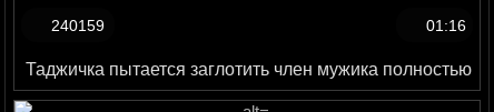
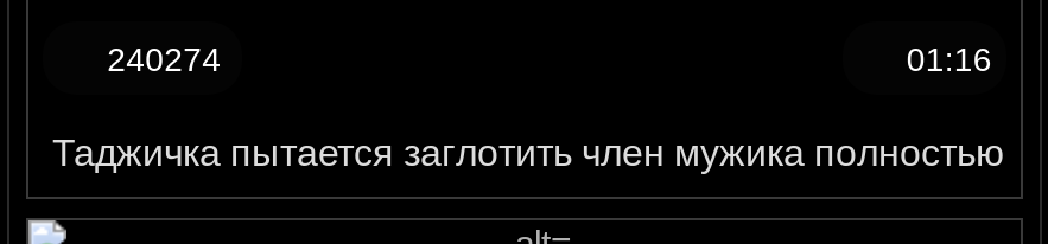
[51,17,105,35] 240159 -> [107,41,221,79] 240274

